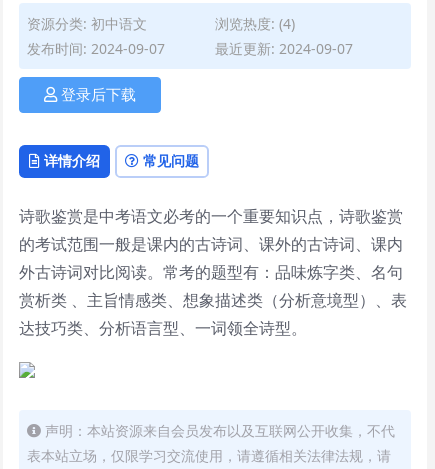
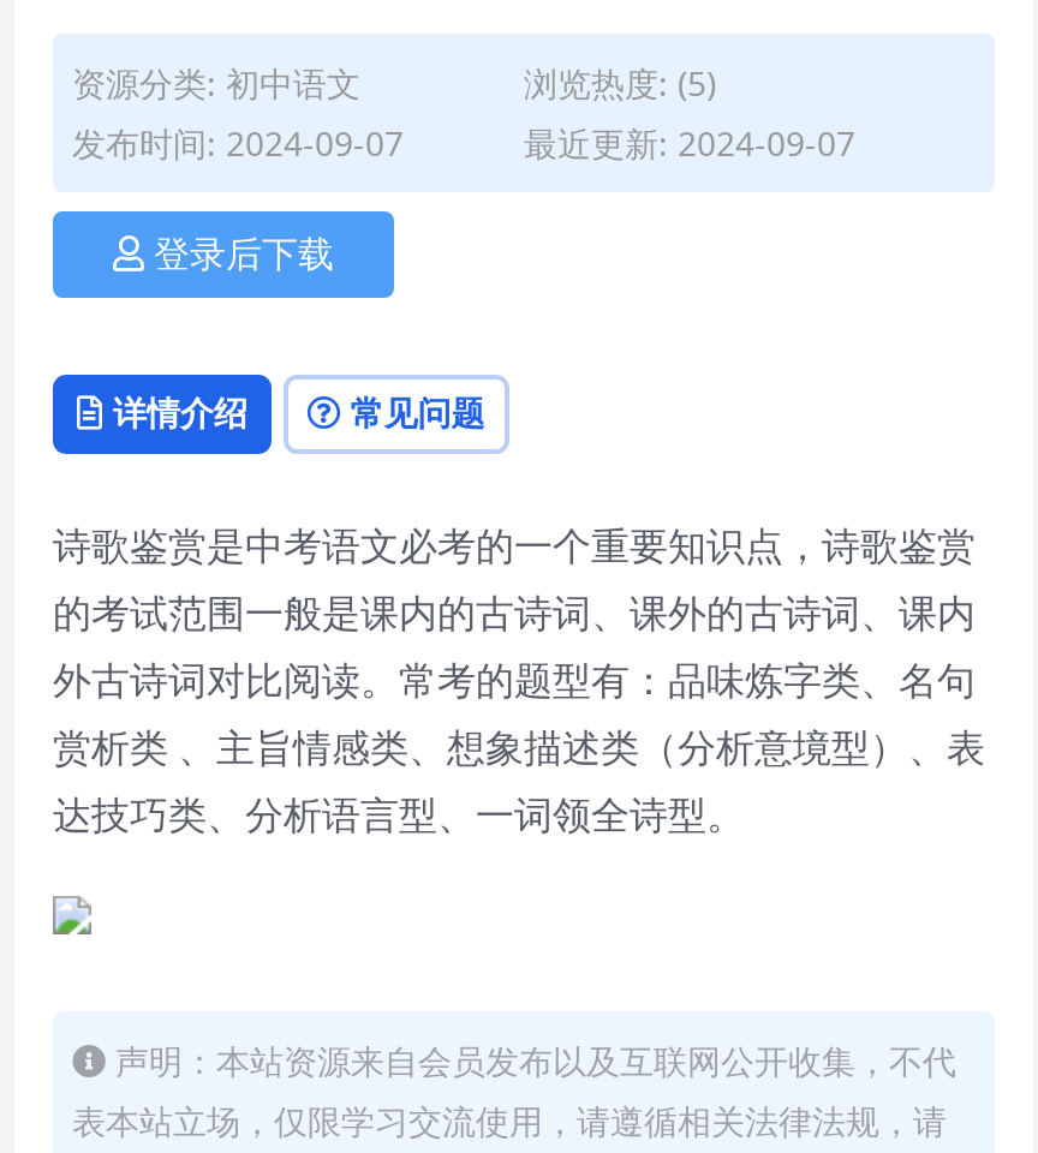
[215,14,295,33] 浏览热度: (4) -> [524,60,716,106] 浏览热度: (5)

